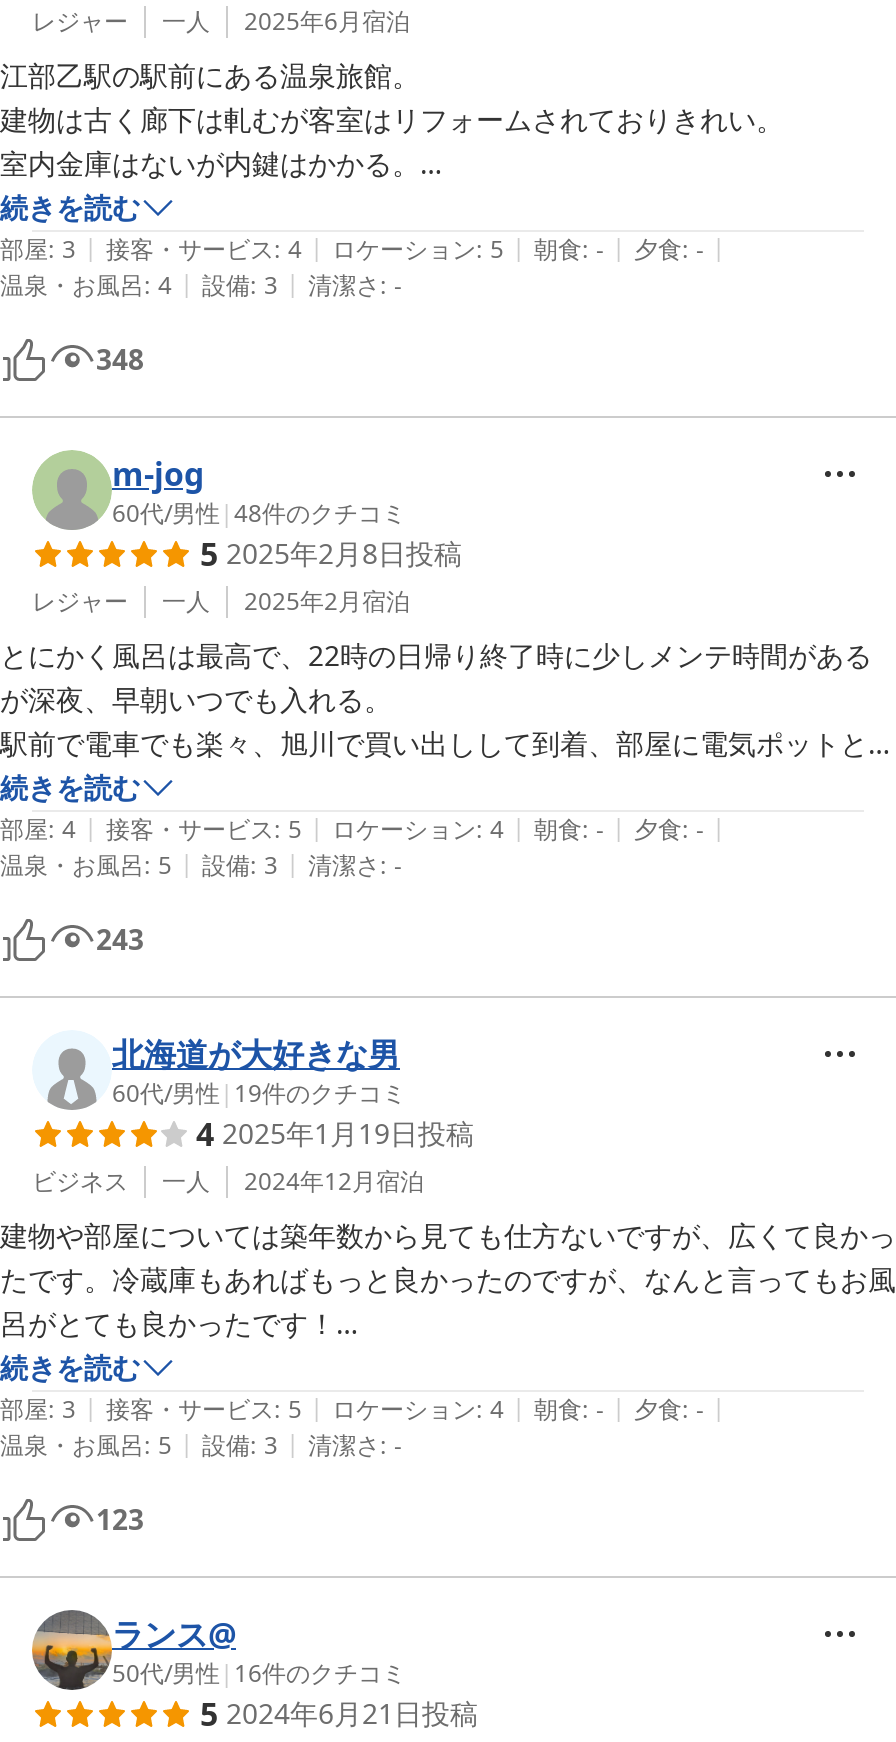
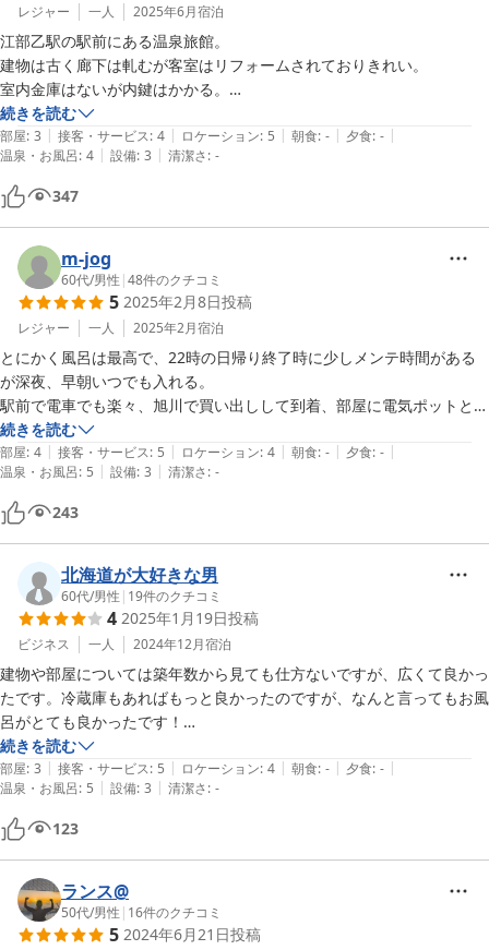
[96,340,144,378] 348 -> [52,185,79,206] 347

